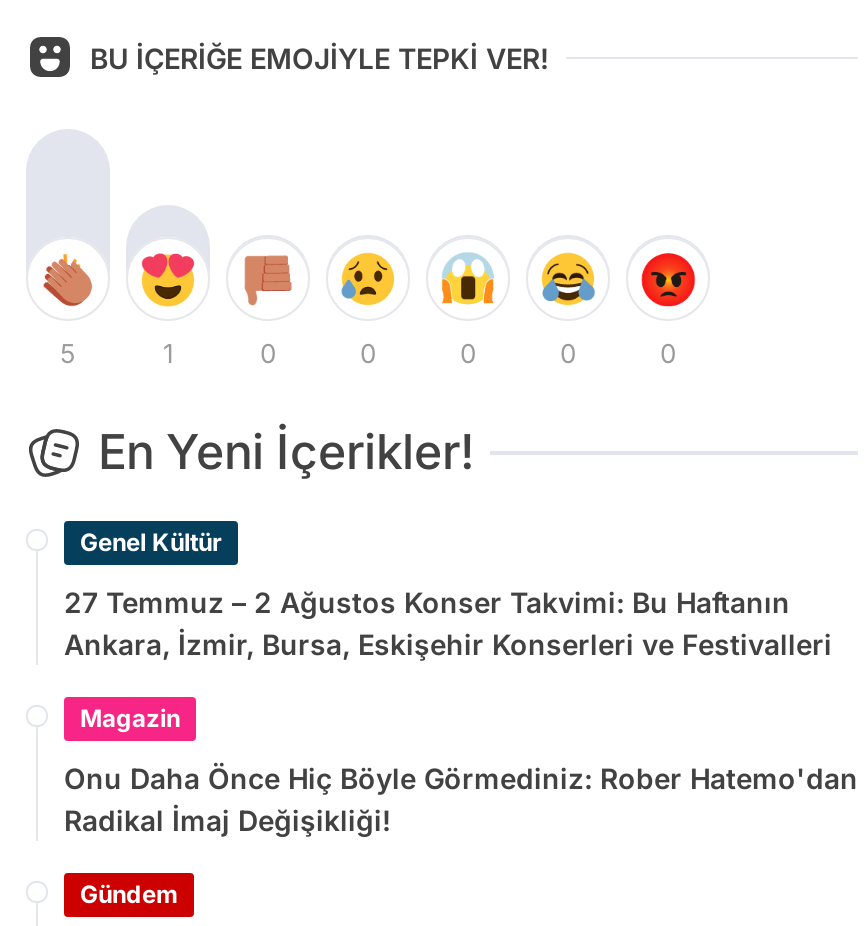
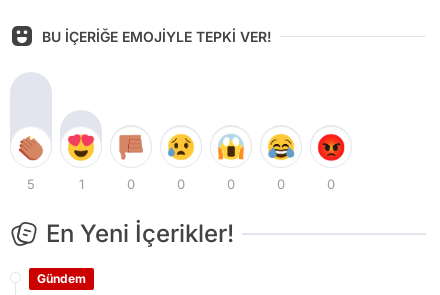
[64,527,858,837] Genel Kültür | 27 Temmuz – 2 Ağustos Konser Takvimi: Bu Haftanın | Ankara, İzmir, Bursa, Eskişehir Konserleri ve Festivalleri | Magazin | Onu Daha Önce Hiç Böyle Görmediniz: Rober Hatemo'dan | Radikal İmaj Değişikliği! -> none

